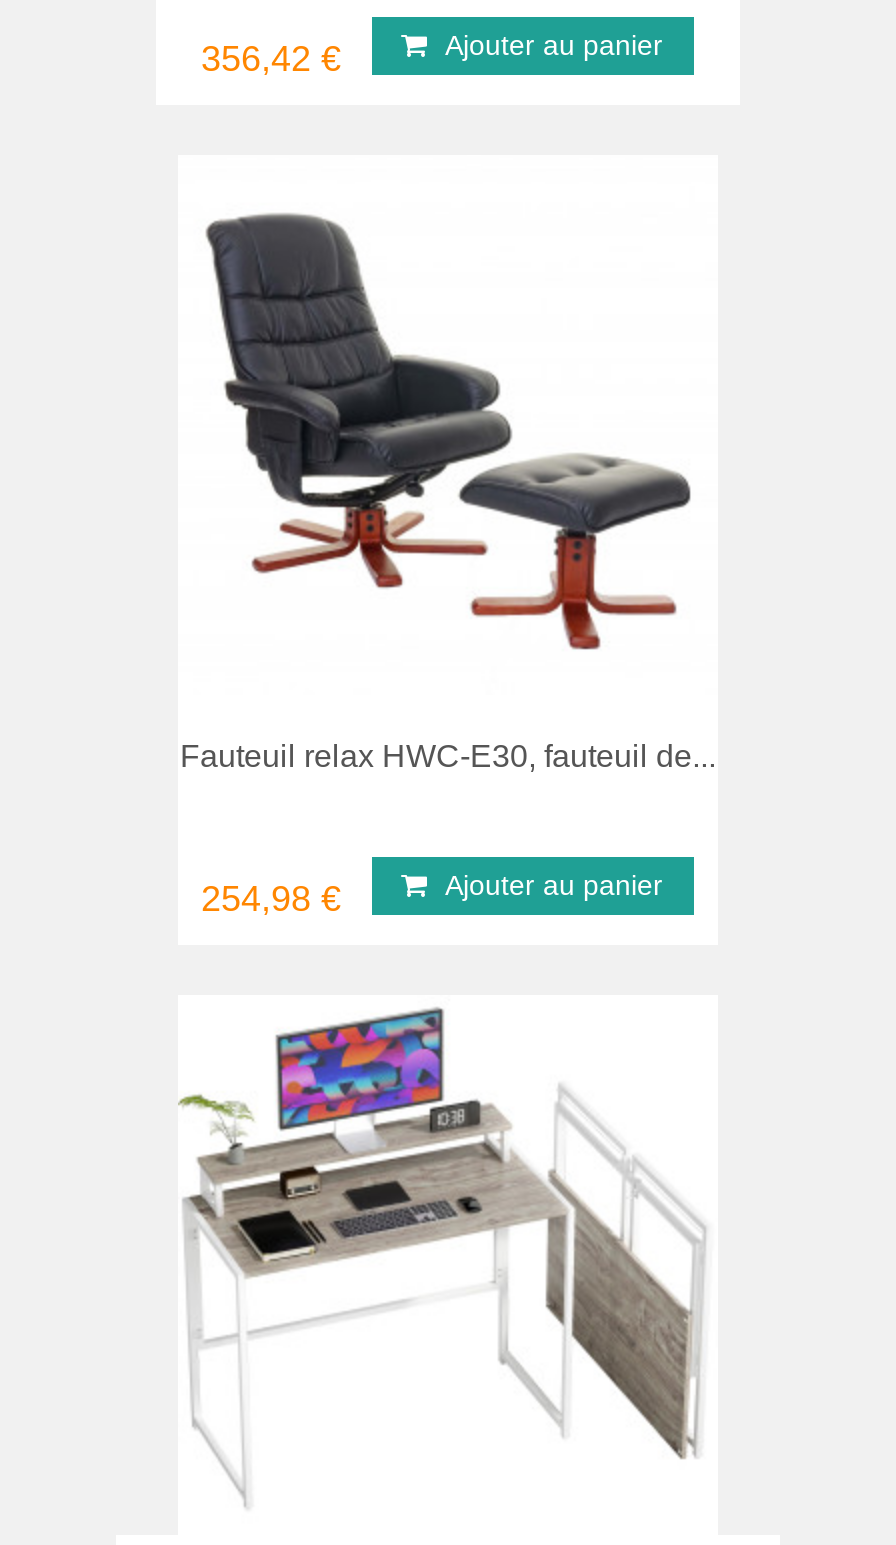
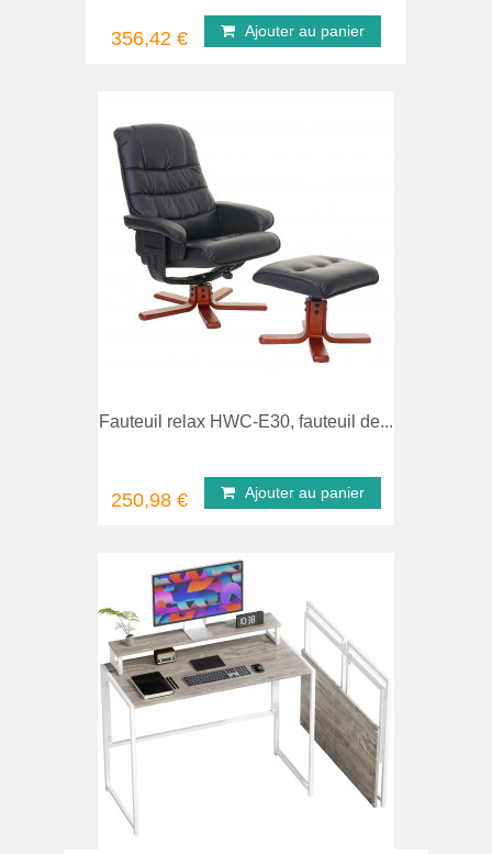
[201,879,341,919] 254,98 € -> [110,489,187,511] 250,98 €

